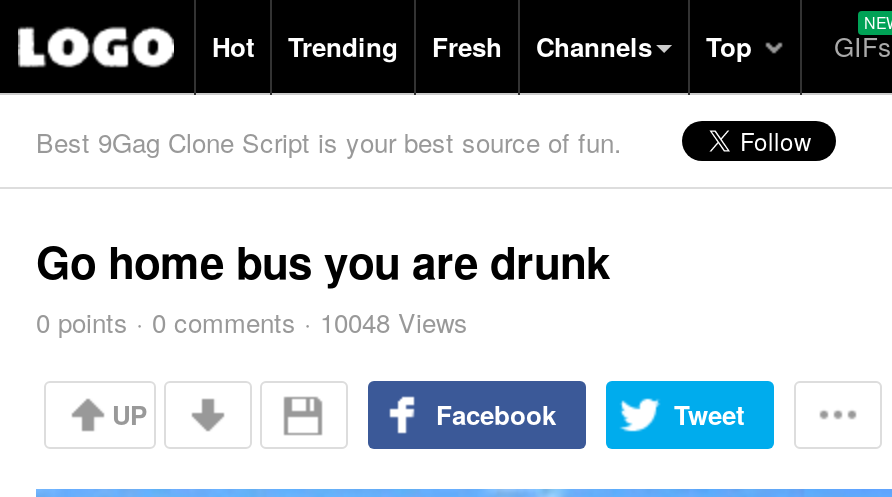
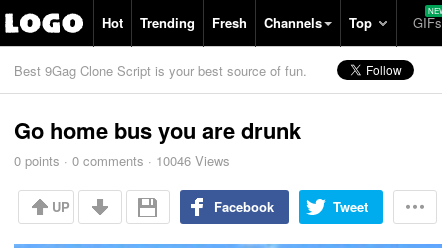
[36,303,468,341] 0 points · 0 comments · 10048 Views -> [14,151,230,170] 0 points · 0 comments · 10046 Views

